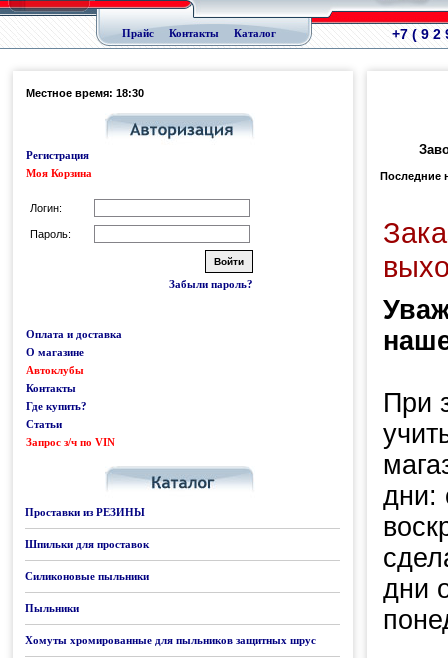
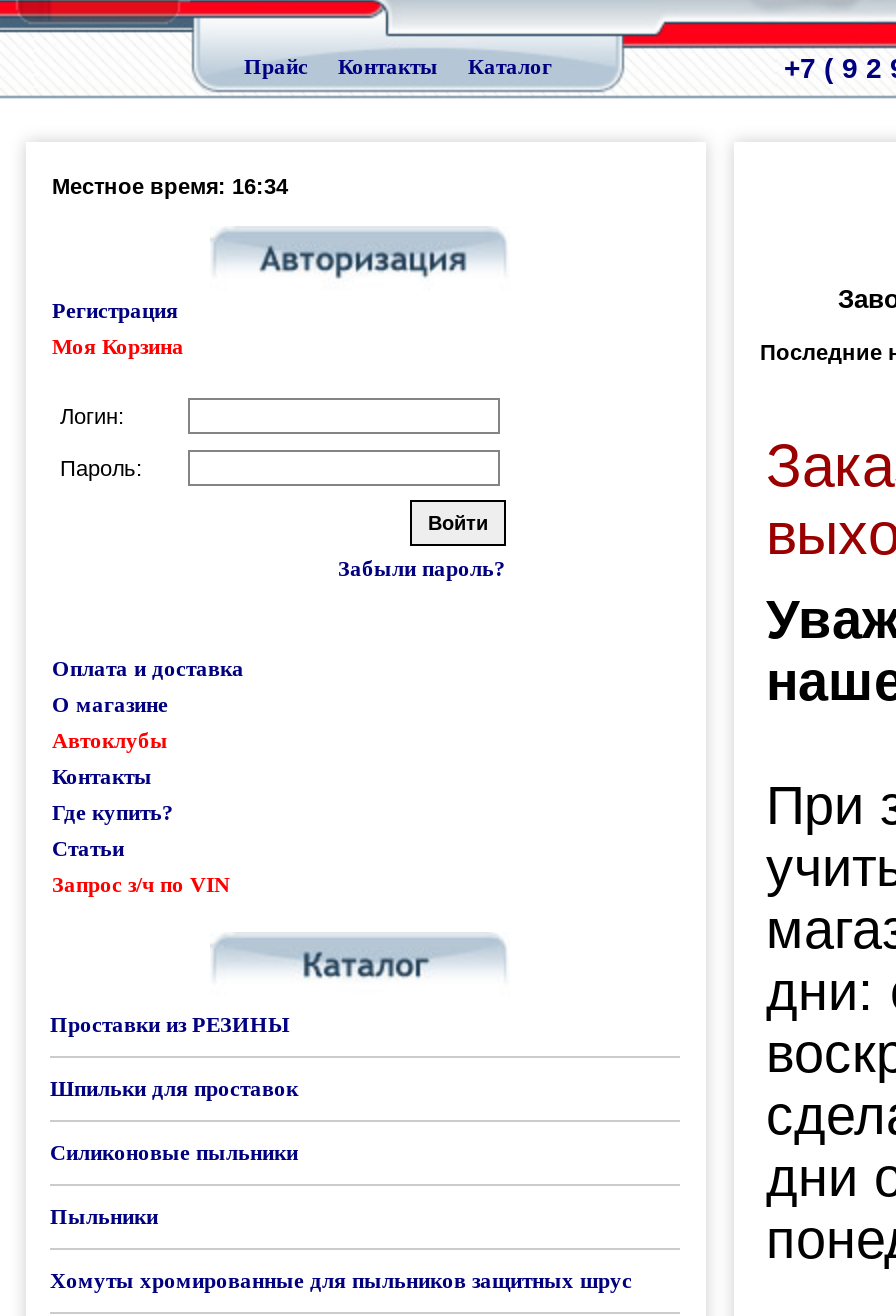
[26,87,144,99] Местное время: 18:30 -> [52,174,288,198] Местное время: 16:34

